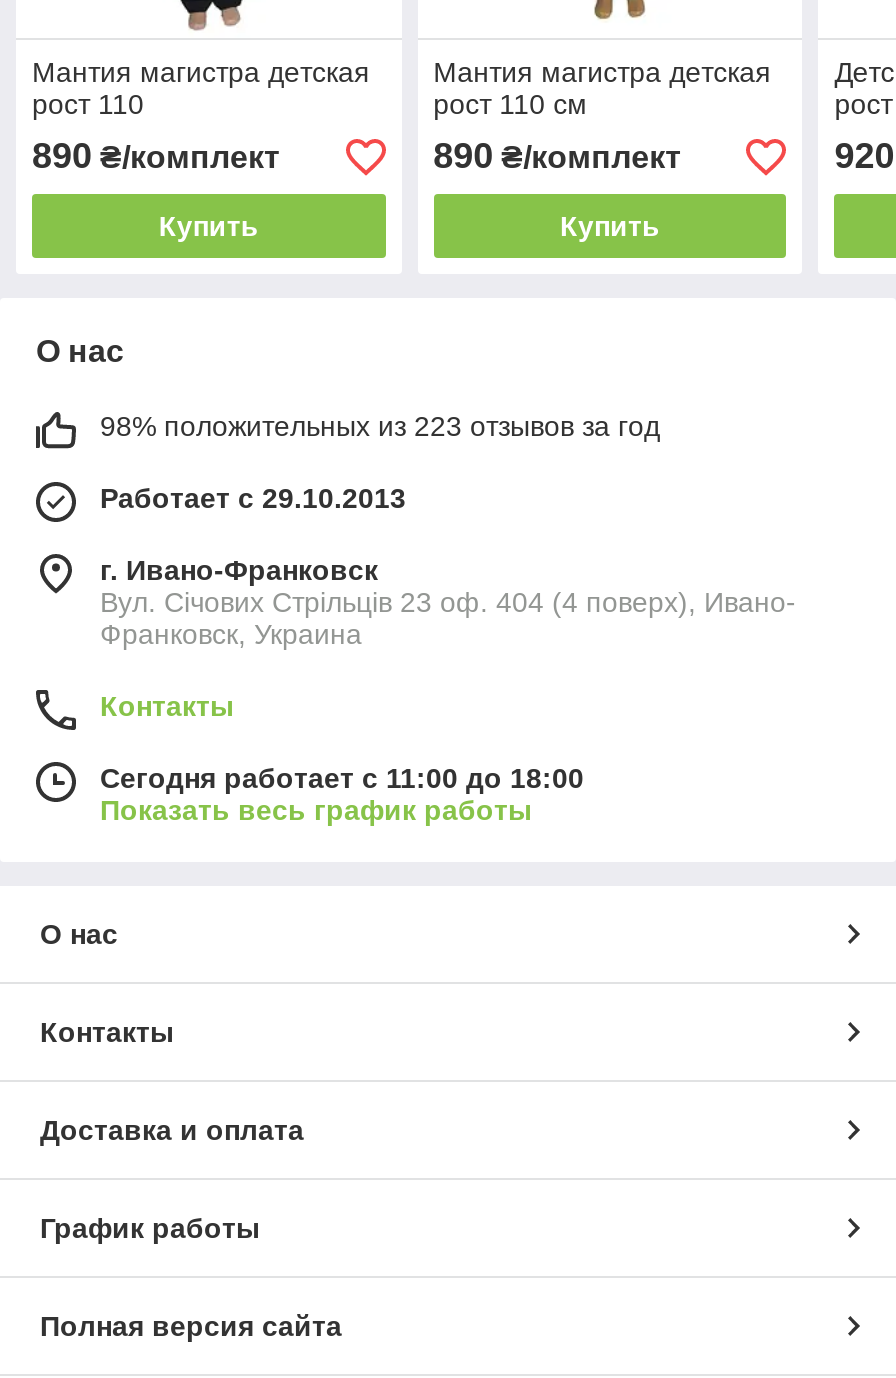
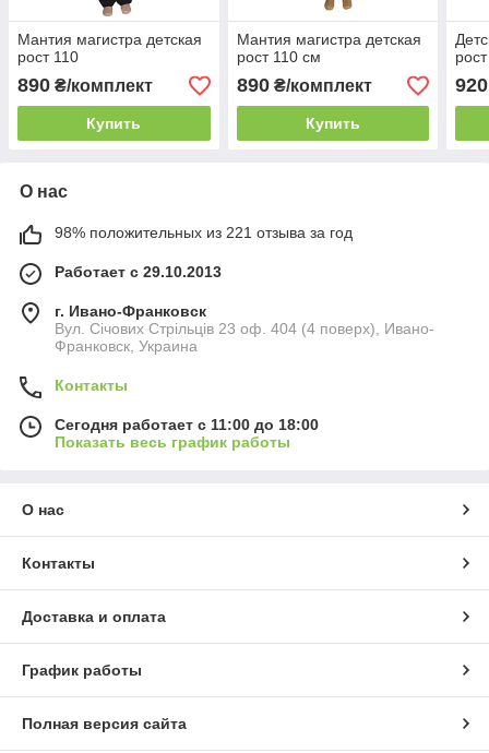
[100,410,660,442] 98% положительных из 223 отзывов за год -> [55,224,353,241] 98% положительных из 221 отзыва за год

